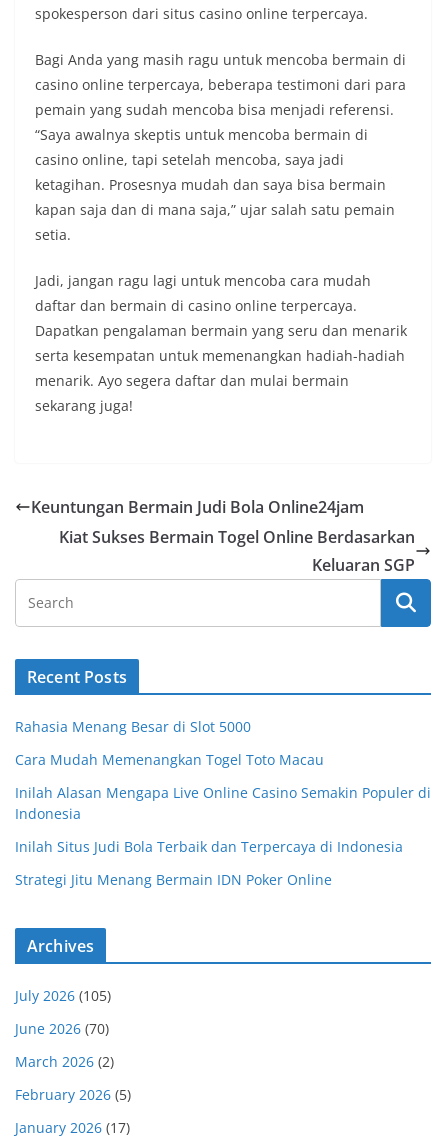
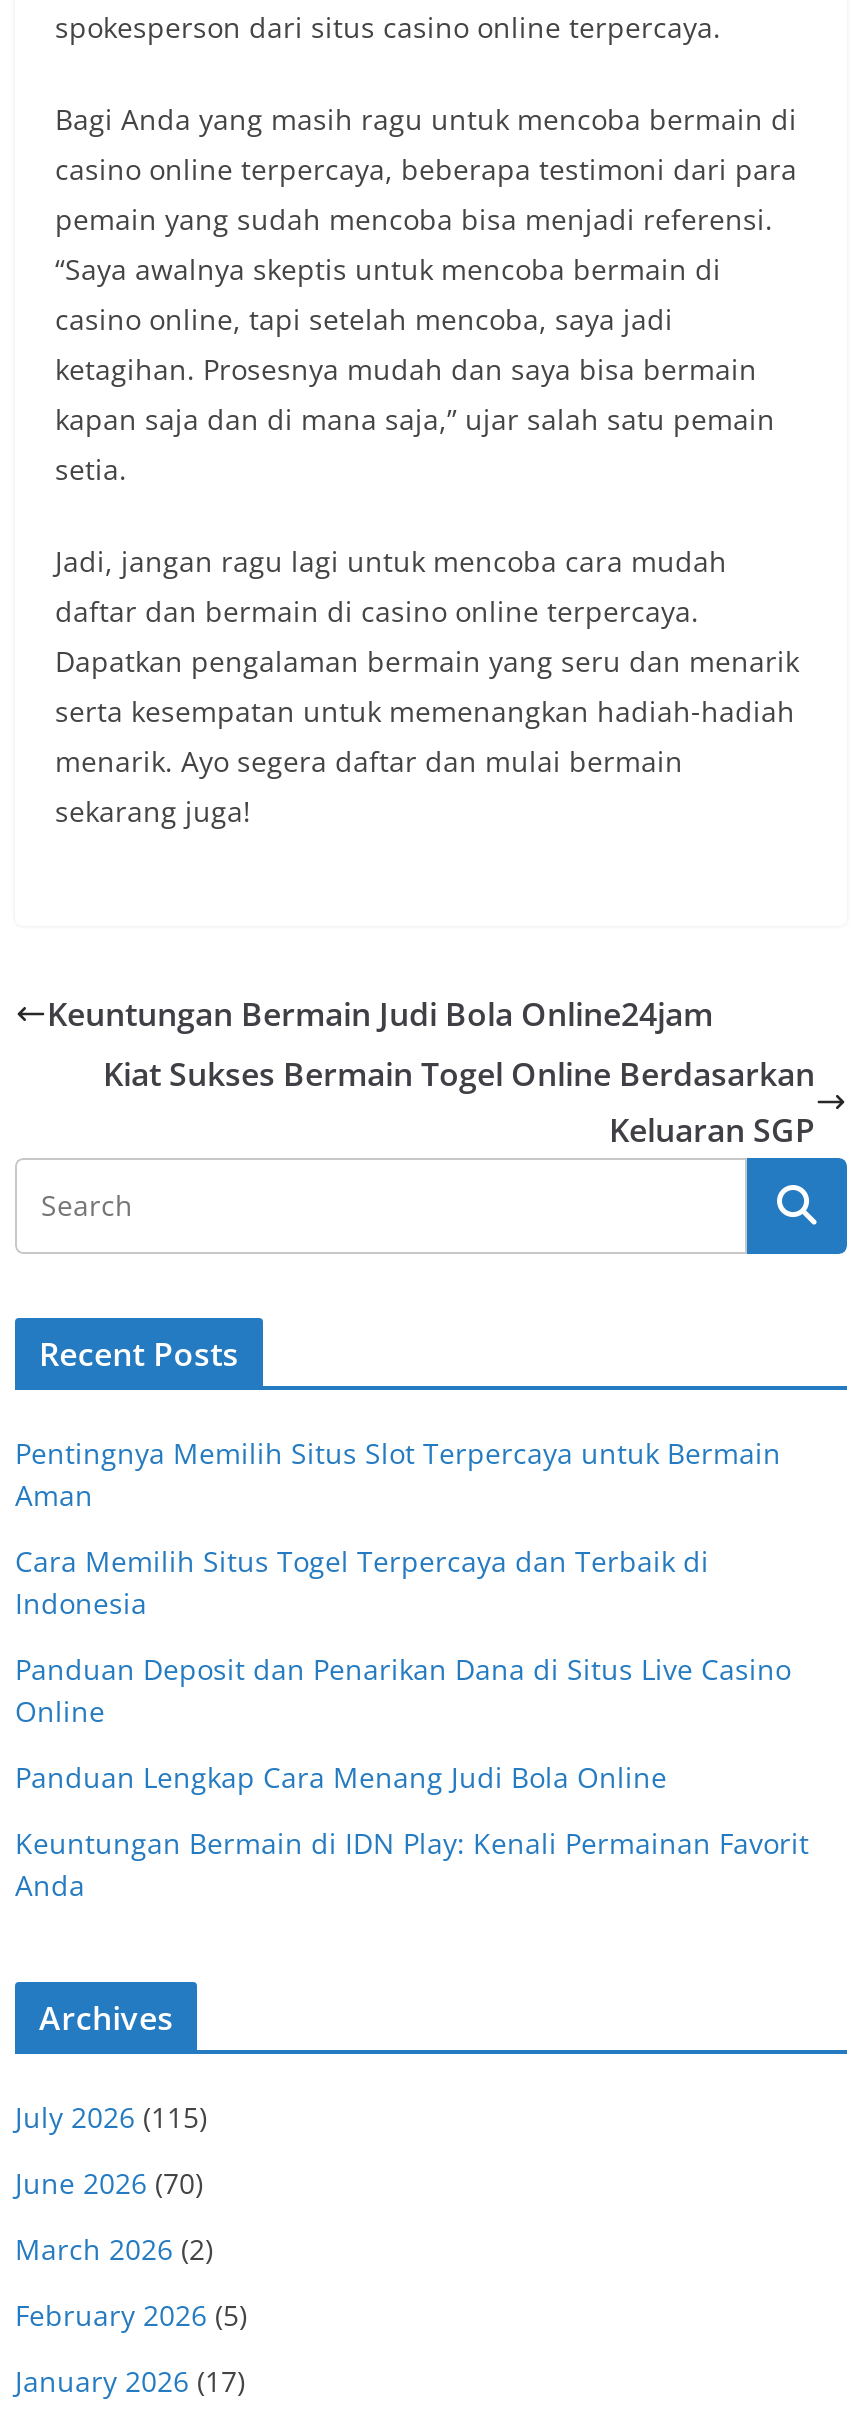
[15,717,431,802] Rahasia Menang Besar di Slot 5000 | Cara Mudah Memenangkan Togel Toto Macau | Inilah Alasan Mengapa Live Online Casino Semakin Populer di -> [15,1434,781,1580] Pentingnya Memilih Situs Slot Terpercaya untuk Bermain | Aman | Cara Memilih Situs Togel Terpercaya dan Terbaik di
[15,837,403,889] Inilah Situs Judi Bola Terbaik dan Terpercaya di Indonesia | Strategi Jitu Menang Bermain IDN Poker Online -> [15,1650,809,1904] Panduan Deposit dan Penarikan Dana di Situs Live Casino | Online | Panduan Lengkap Cara Menang Judi Bola Online | Keuntungan Bermain di IDN Play: Kenali Permainan Favorit | Anda
[15,986,111,1005] July 2026 (105) -> [15,2098,207,2136] July 2026 (115)

